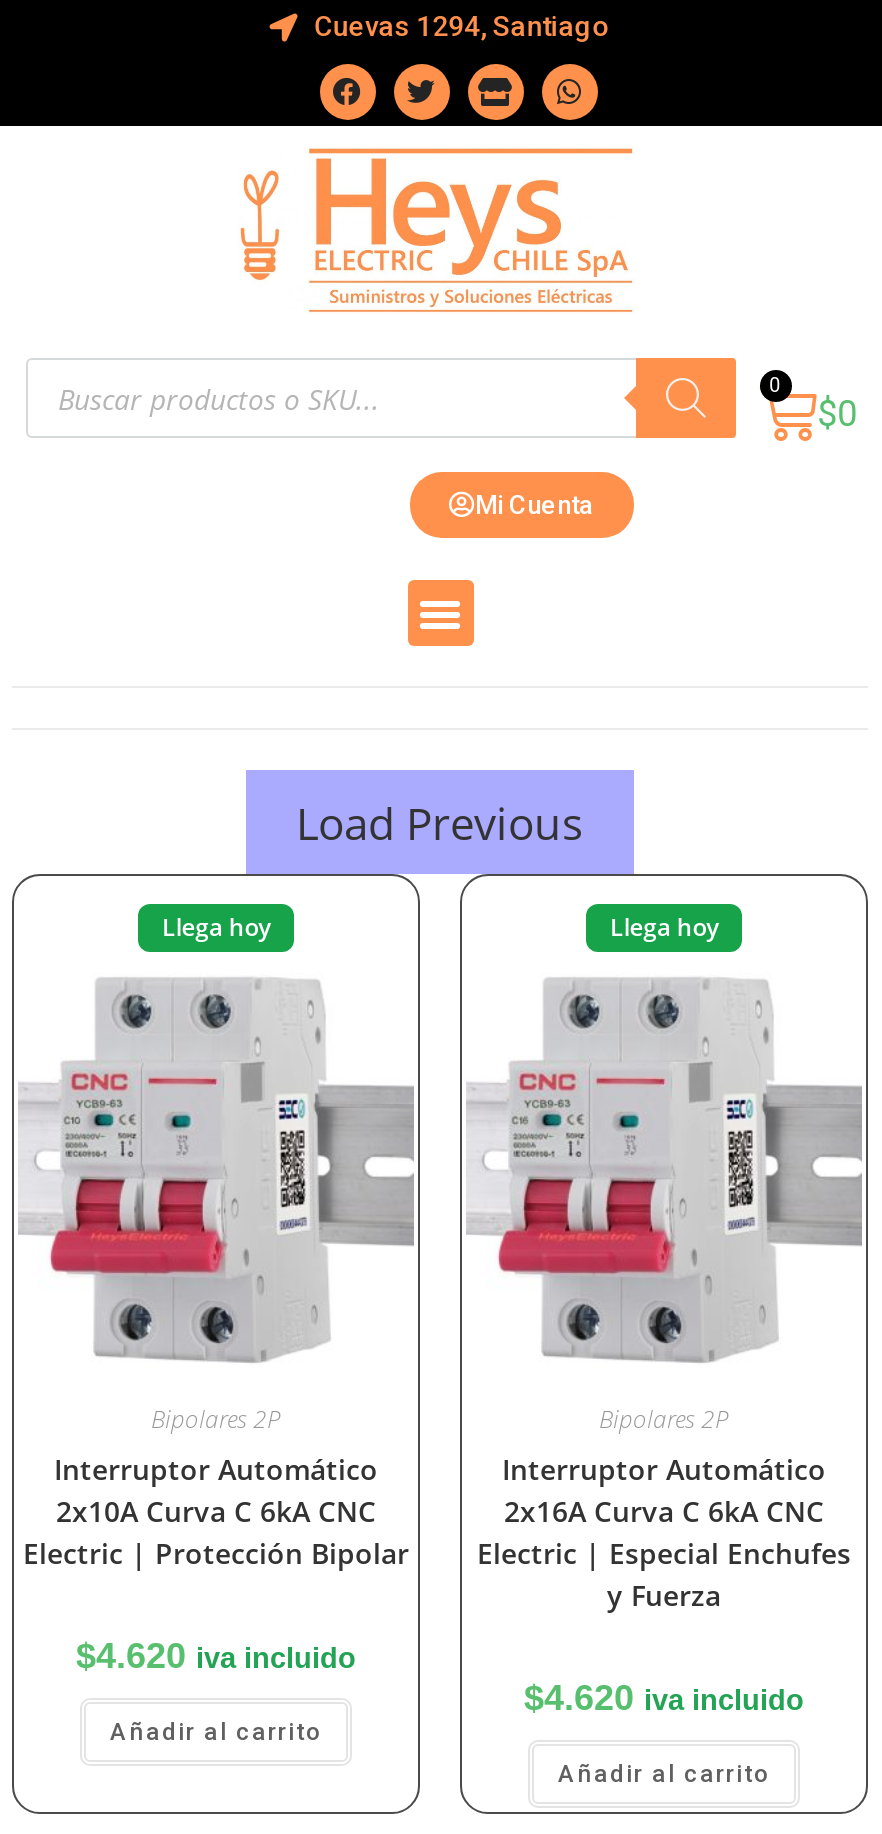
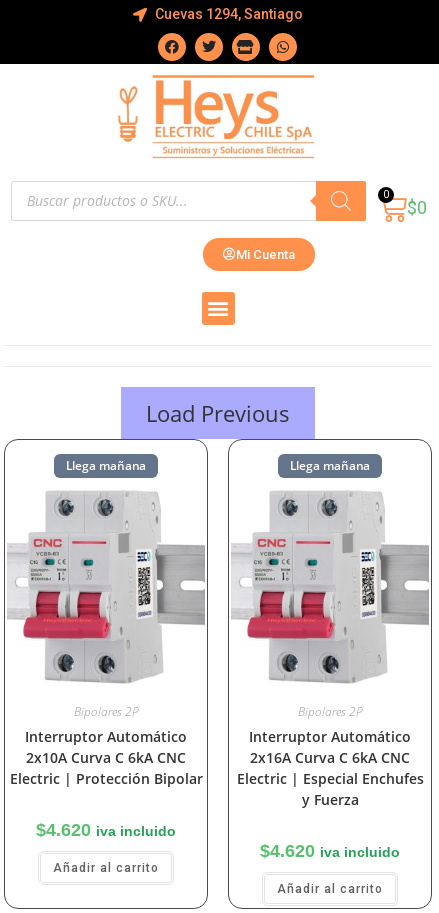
[162,911,270,945] Llega hoy -> [66,457,146,474] Llega mañana
[610,911,718,945] Llega hoy -> [290,457,370,474] Llega mañana

